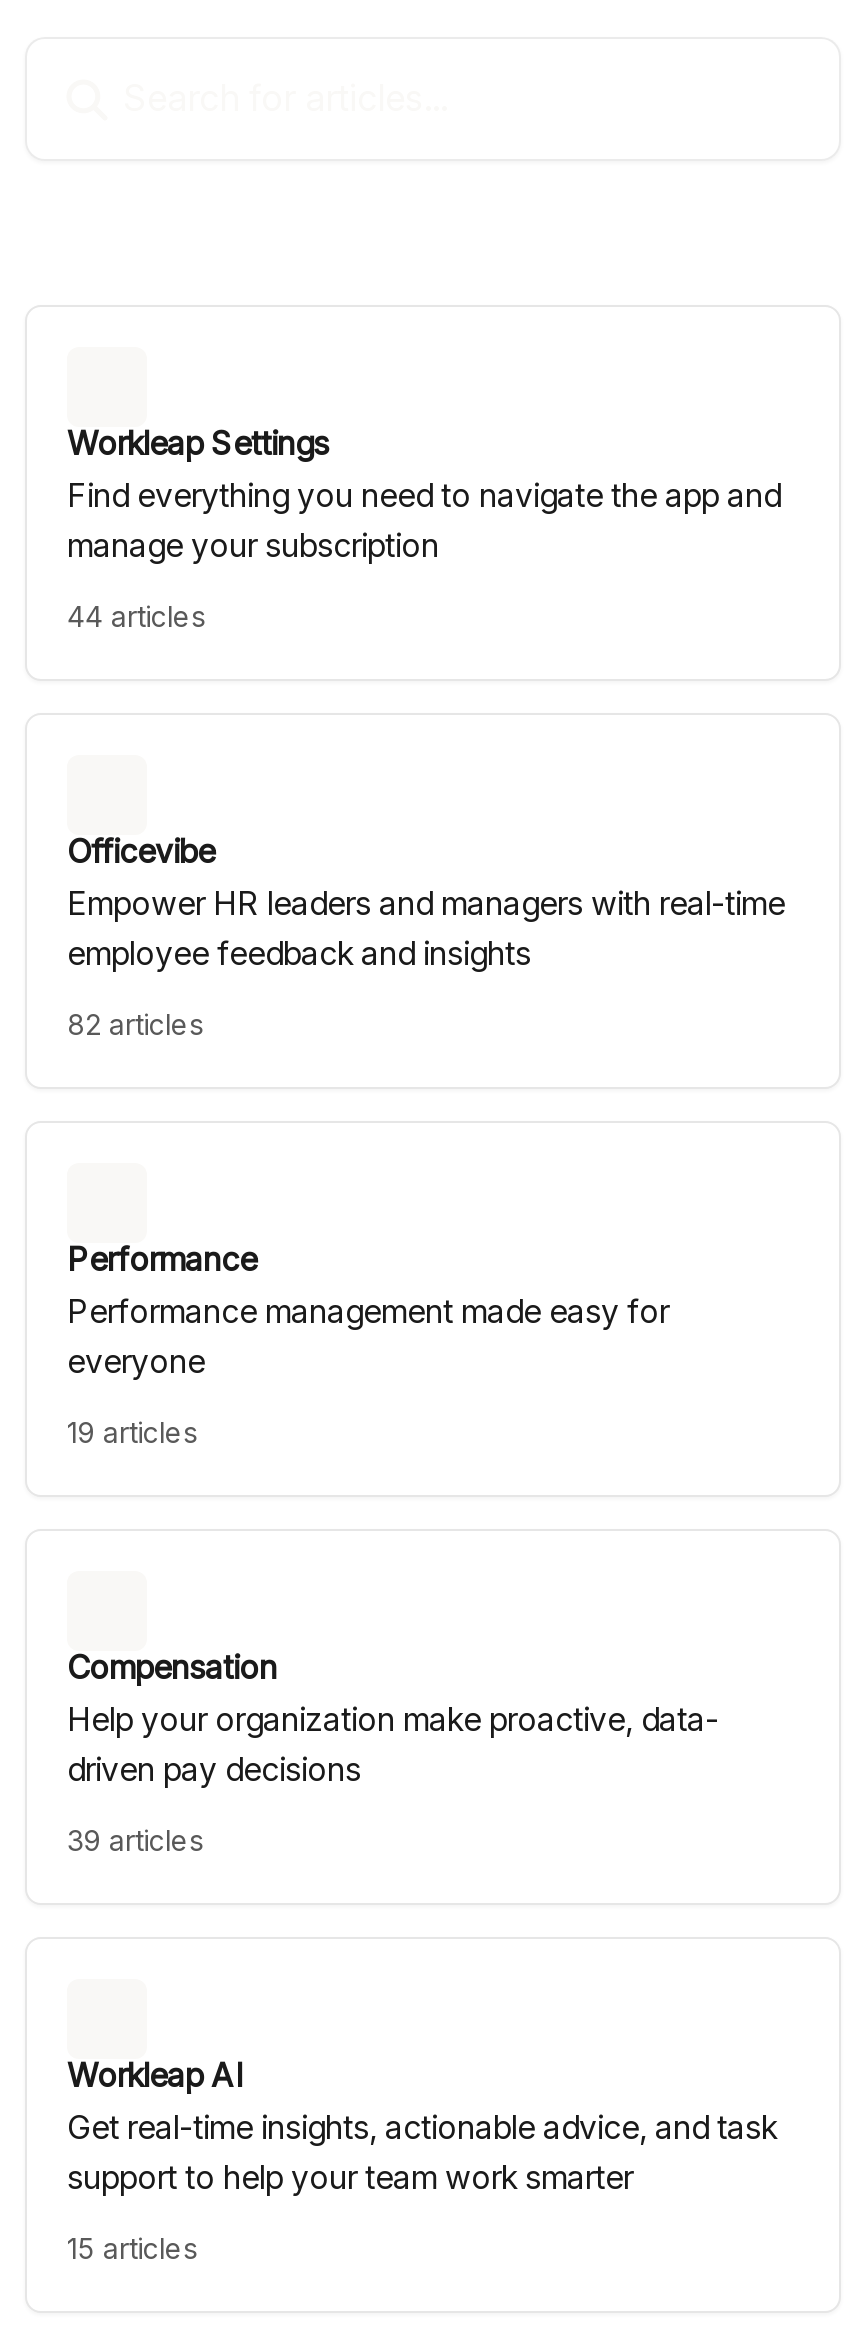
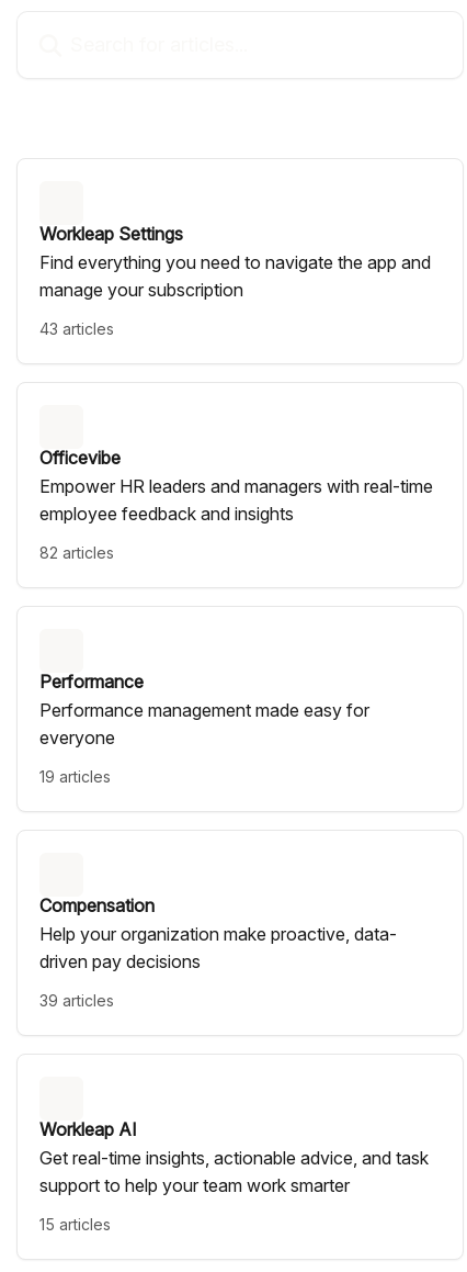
[67,599,205,633] 44 articles -> [39,319,114,338] 43 articles

